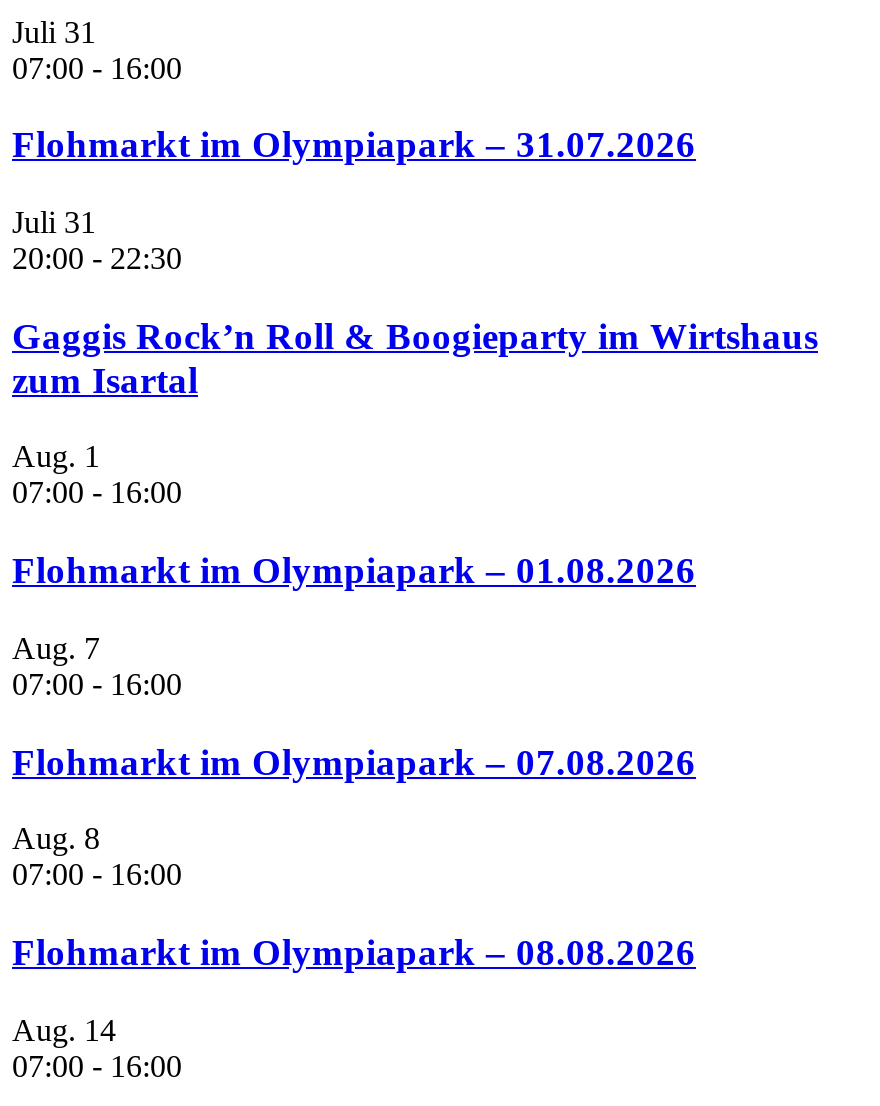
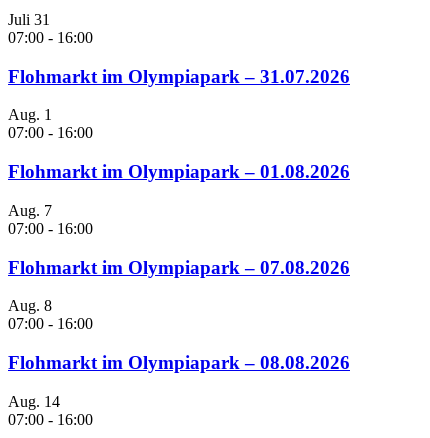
[12,205,818,400] Juli 31 | 20:00 - 22:30 | Gaggis Rock’n Roll & Boogieparty im Wirtshaus | zum Isartal -> none

